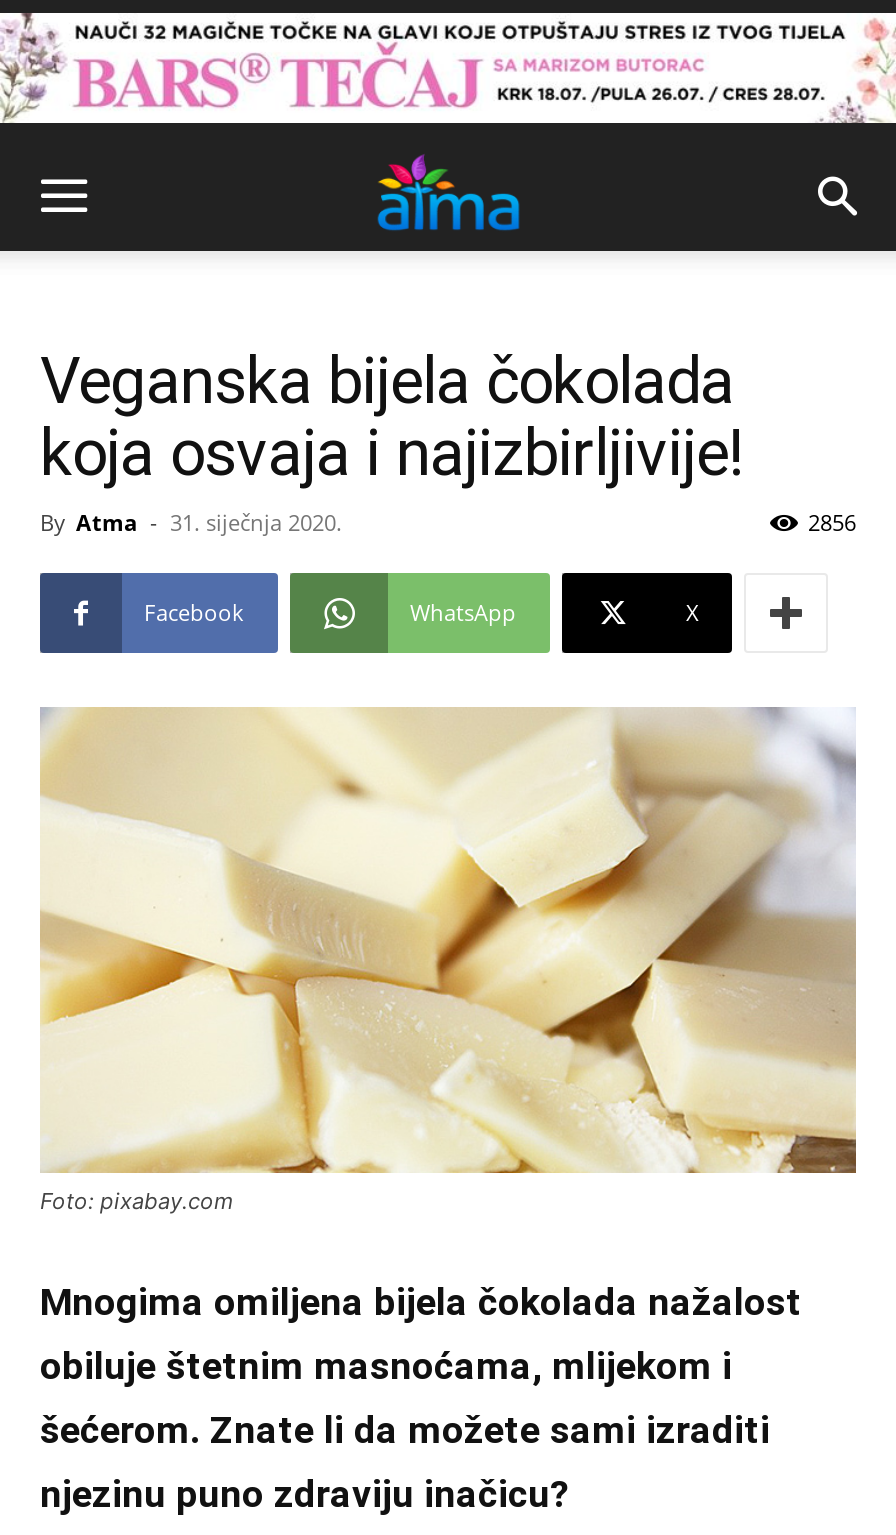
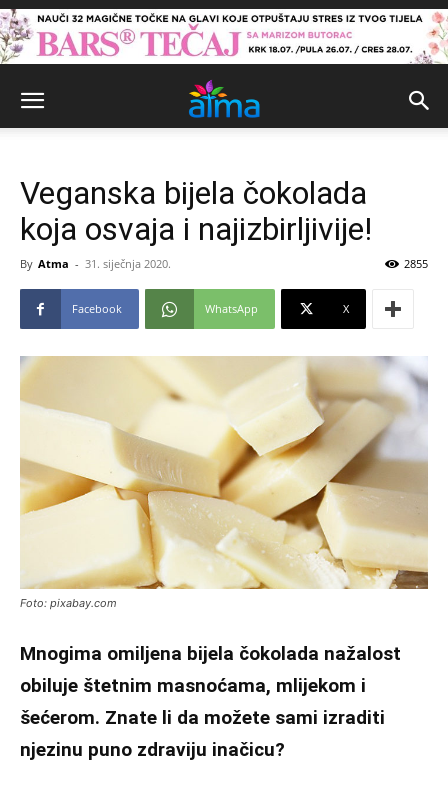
[808,507,856,537] 2856 -> [404,256,428,271] 2855

